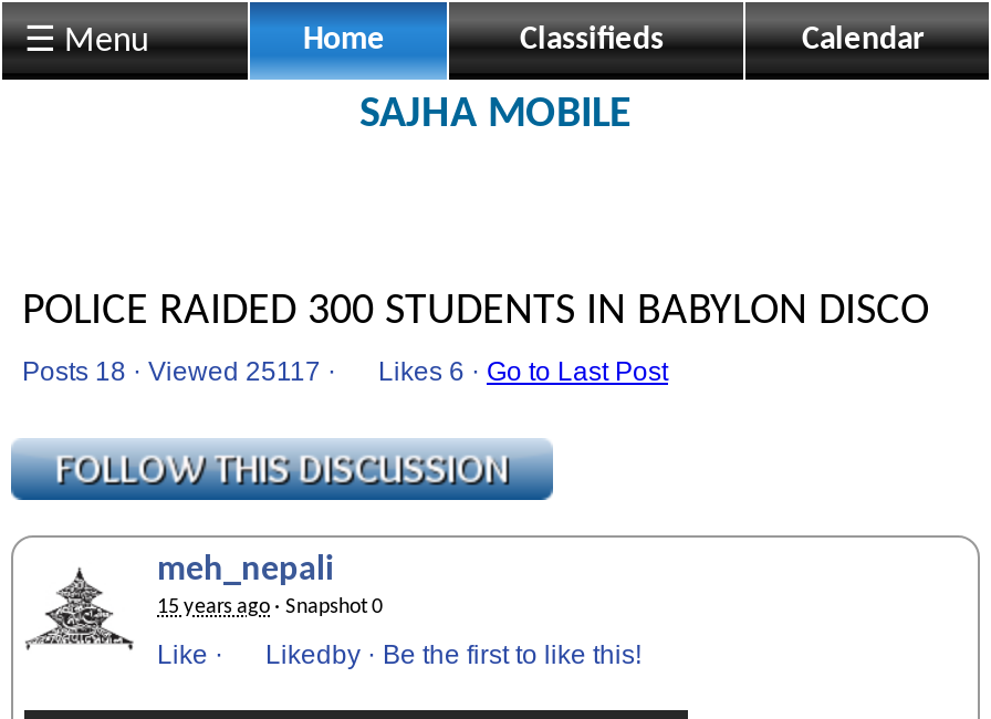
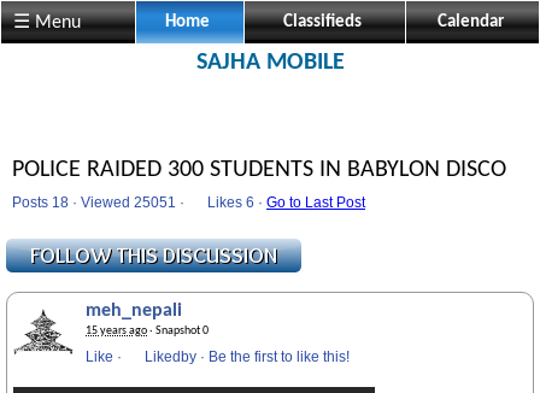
[22,356,668,387] Posts 18 · Viewed 25117 · Likes 6 · Go to Last Post -> [12,194,365,211] Posts 18 · Viewed 25051 · Likes 6 · Go to Last Post

